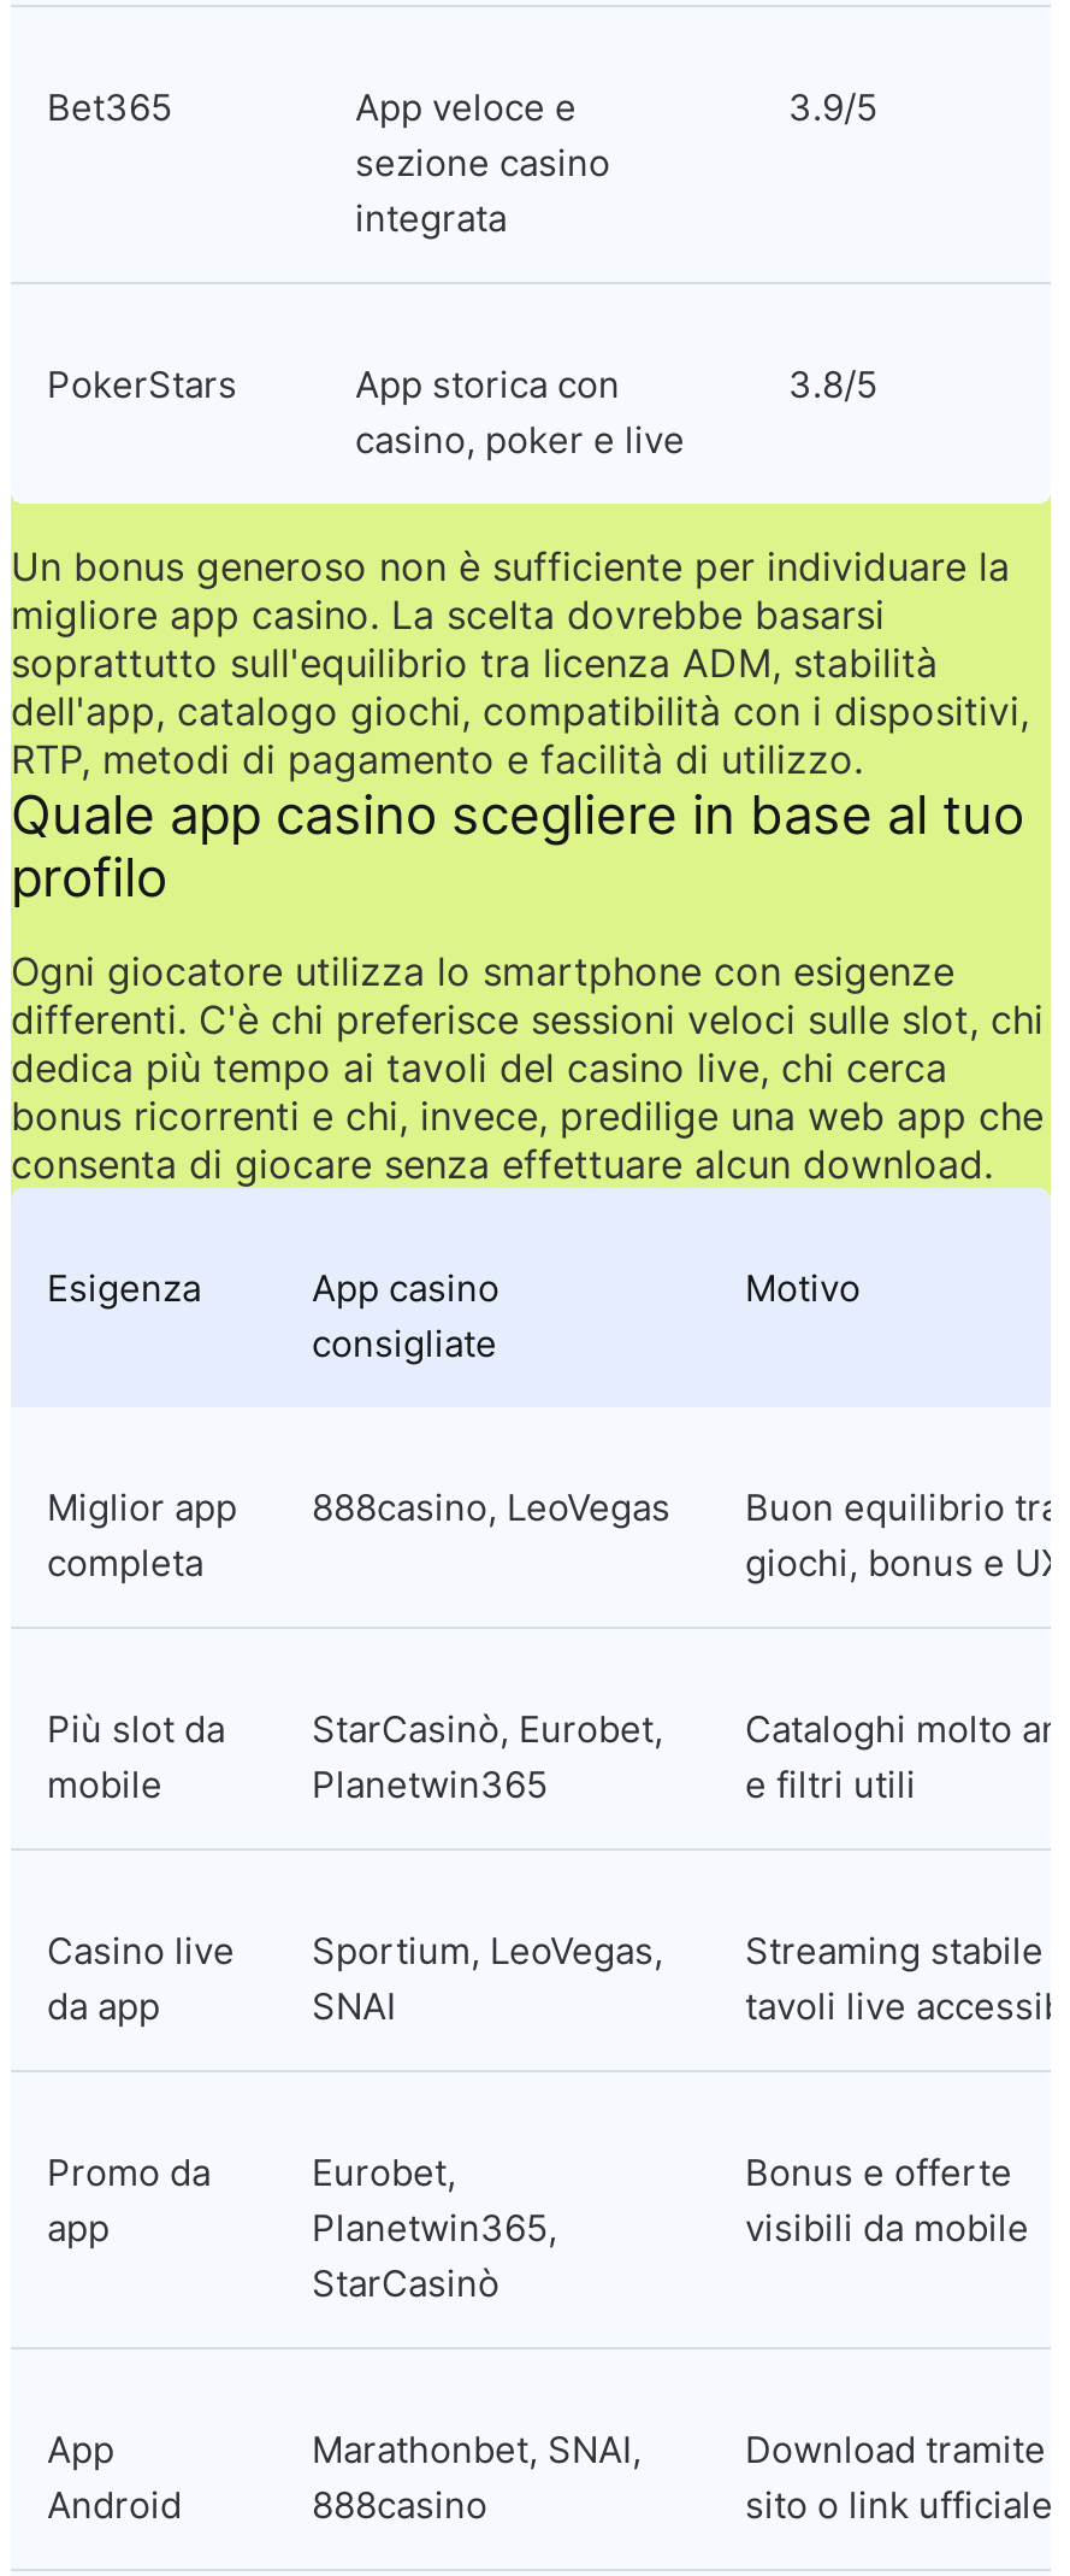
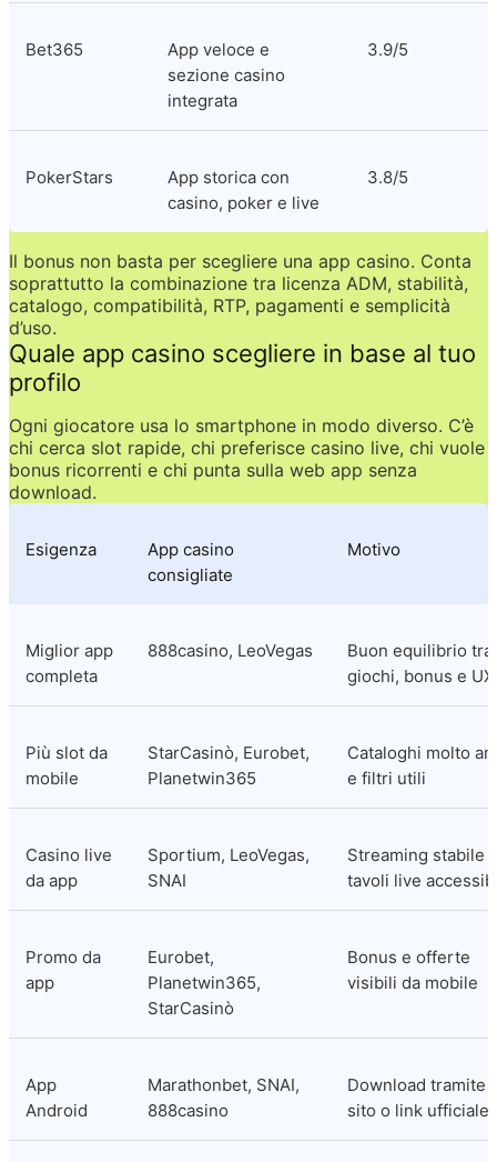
[11,542,1029,783] Un bonus generoso non è sufficiente per individuare la | migliore app casino. La scelta dovrebbe basarsi | soprattutto sull'equilibrio tra licenza ADM, stabilità | dell'app, catalogo giochi, compatibilità con i dispositivi, | RTP, metodi di pagamento e facilità di utilizzo. -> [9,250,471,339] Il bonus non basta per scegliere una app casino. Conta | soprattutto la combinazione tra licenza ADM, stabilità, | catalogo, compatibilità, RTP, pagamenti e semplicità | d’uso.
[11,947,1044,1188] Ogni giocatore utilizza lo smartphone con esigenze | differenti. C'è chi preferisce sessioni veloci sulle slot, chi | dedica più tempo ai tavoli del casino live, chi cerca | bonus ricorrenti e chi, invece, predilige una web app che | consenta di giocare senza effettuare alcun download. -> [9,414,485,503] Ogni giocatore usa lo smartphone in modo diverso. C’è | chi cerca slot rapide, chi preferisce casino live, chi vuole | bonus ricorrenti e chi punta sulla web app senza | download.

